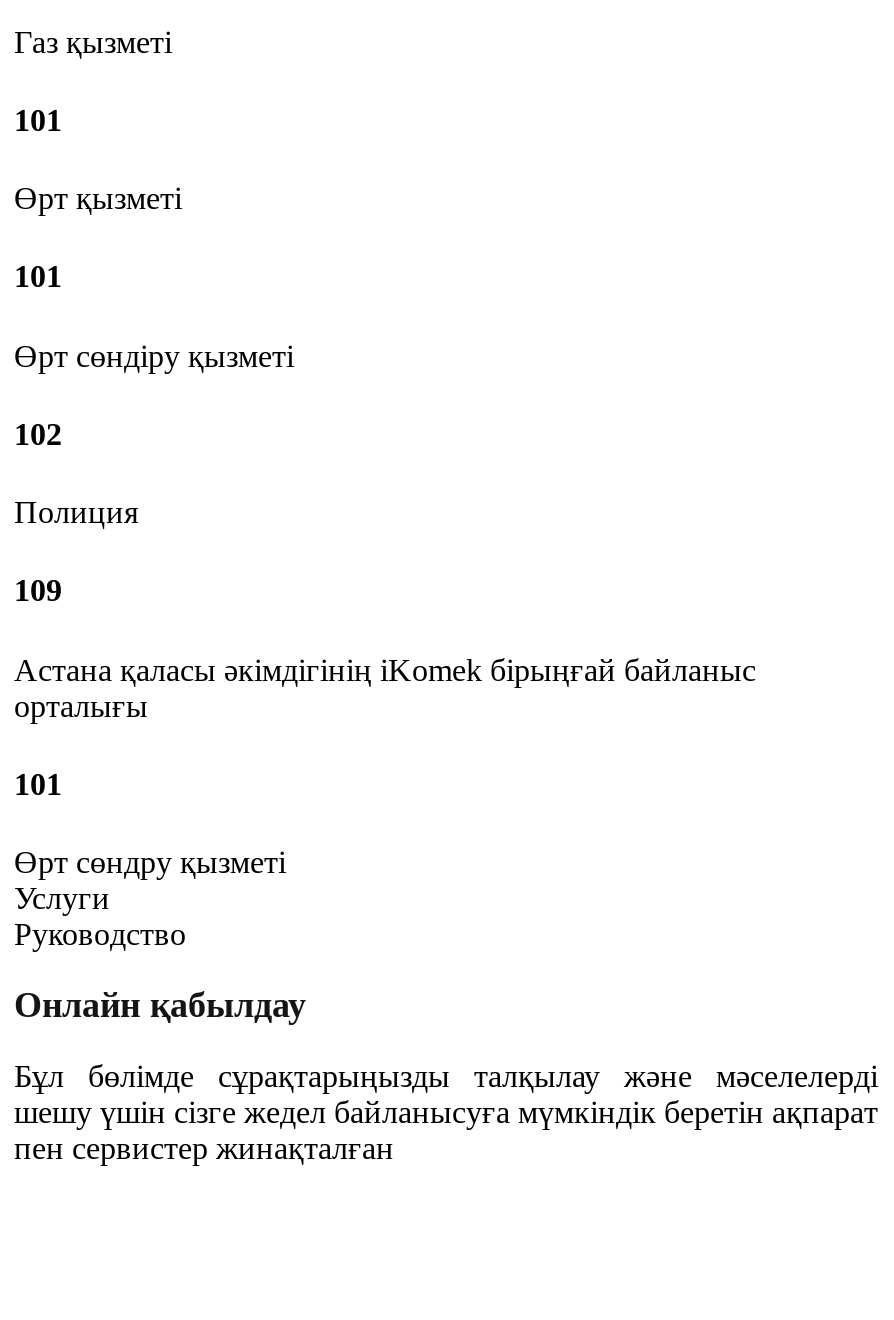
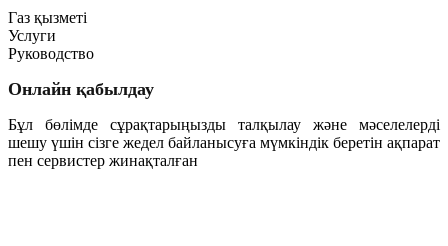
[14,103,756,880] 101 | Өрт қызметі | 101 | Өрт сөндіру қызметі | 102 | Полиция | 109 | Астана қаласы әкімдігінің iKomek бірыңғай байланыс | орталығы | 101 | Өрт сөндру қызметі -> none

